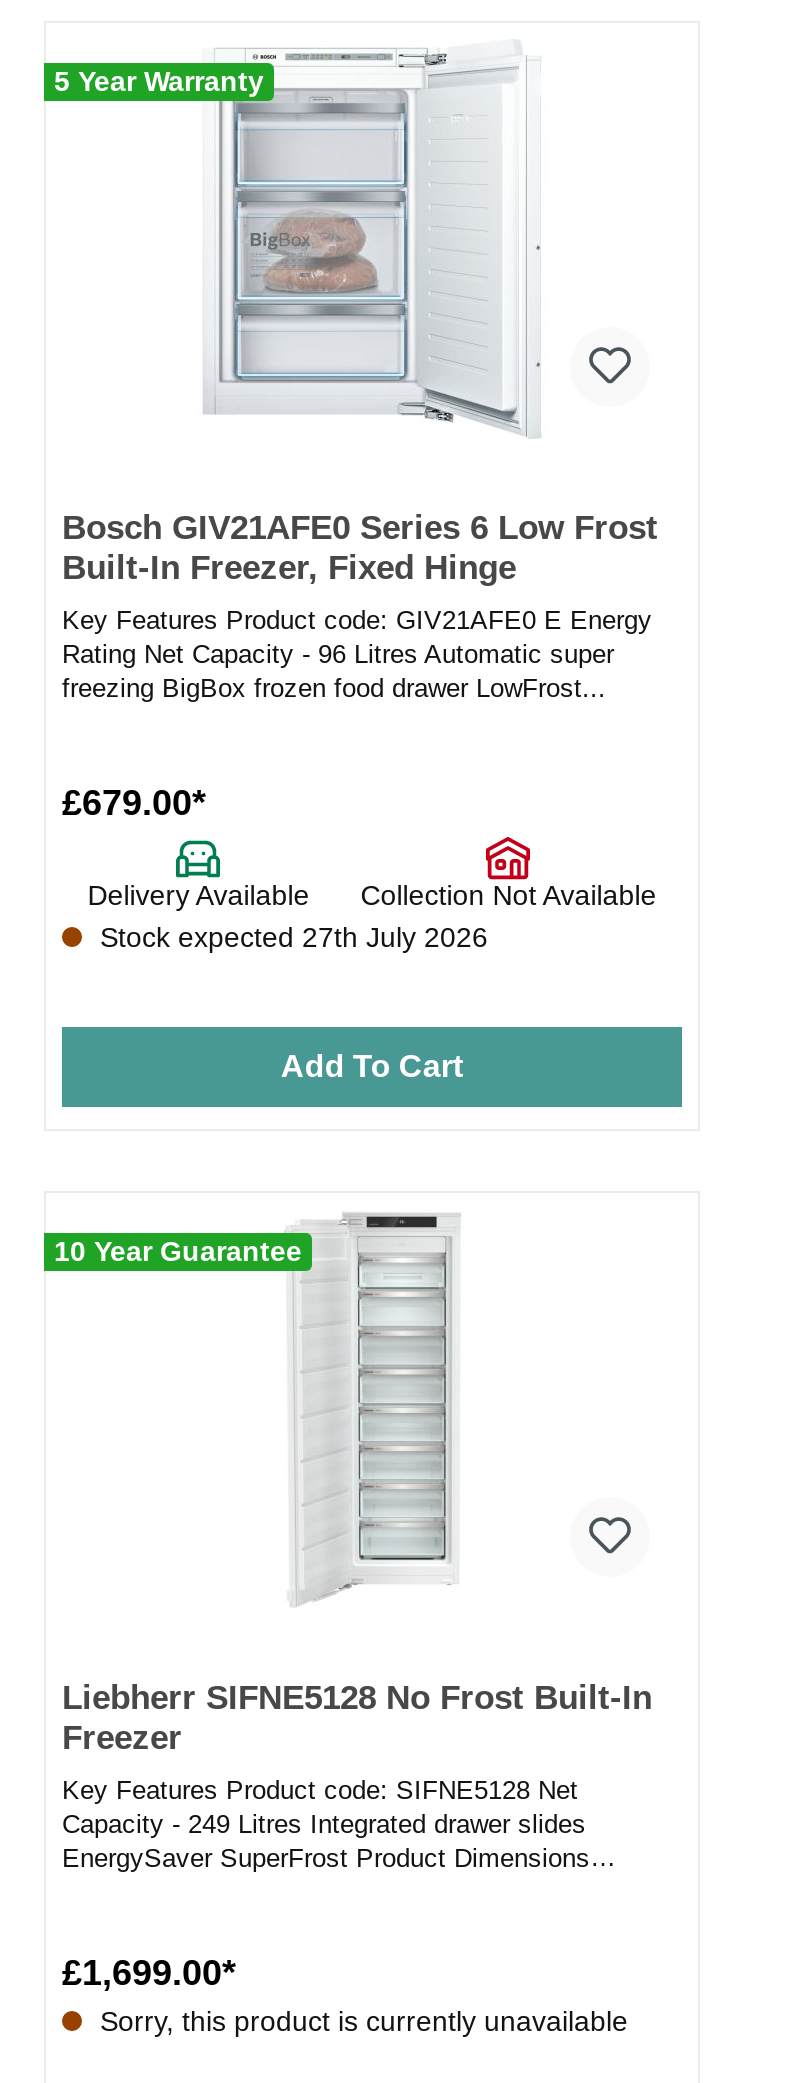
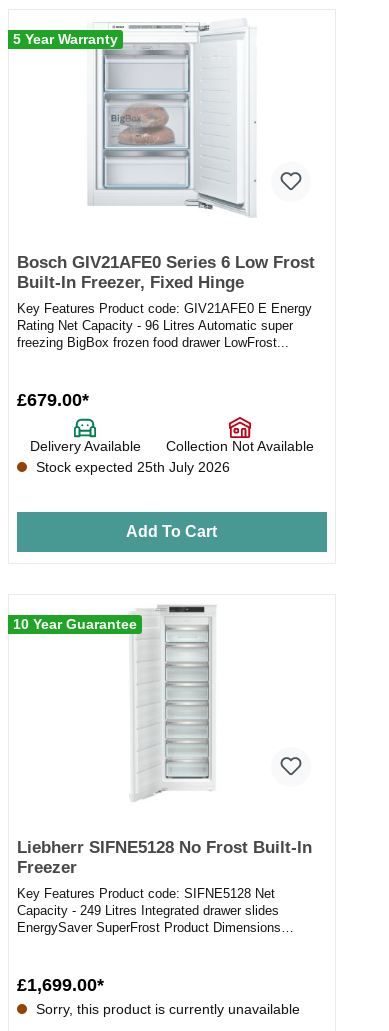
[92,920,488,952] Stock expected 27th July 2026 -> [32,459,230,475] Stock expected 25th July 2026

